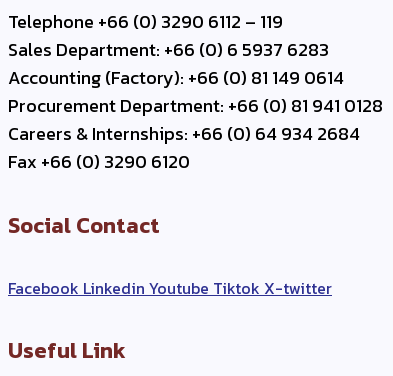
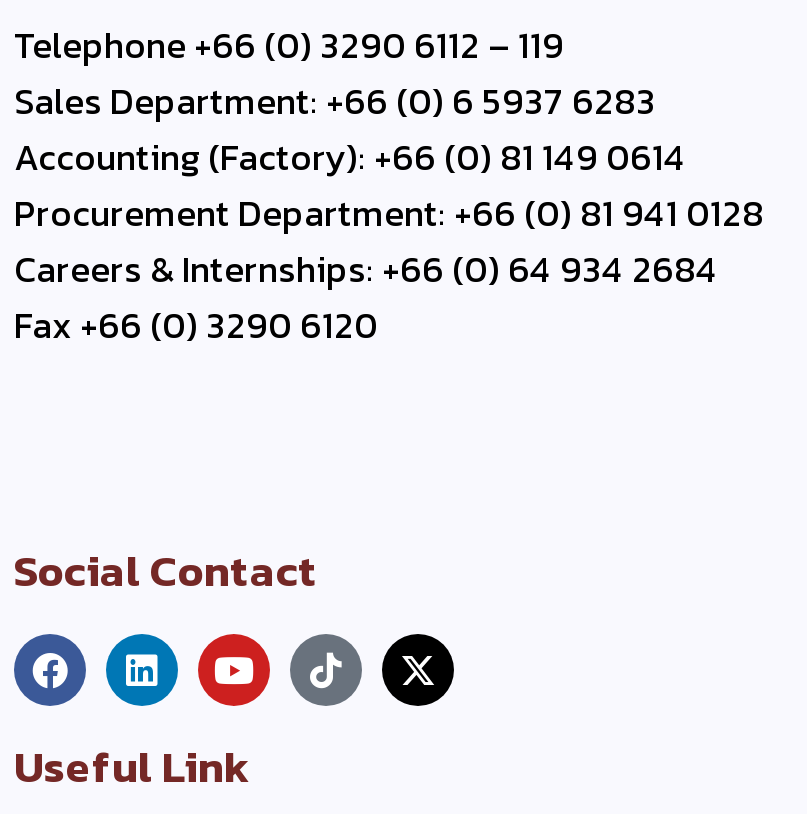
moved [8,209,160,242] -> [14,539,318,605]: Social Contact
[8,276,332,300] Facebook Linkedin Youtube Tiktok X-twitter -> none

